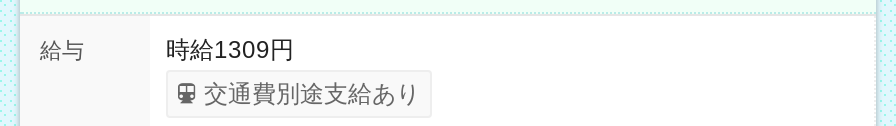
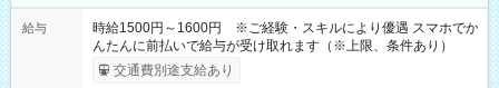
[166,36,294,64] 時給1309円 -> [92,20,479,53] 時給1500円～1600円 ※ご経験・スキルにより優遇 スマホでか | んたんに前払いで給与が受け取れます（※上限、条件あり）

